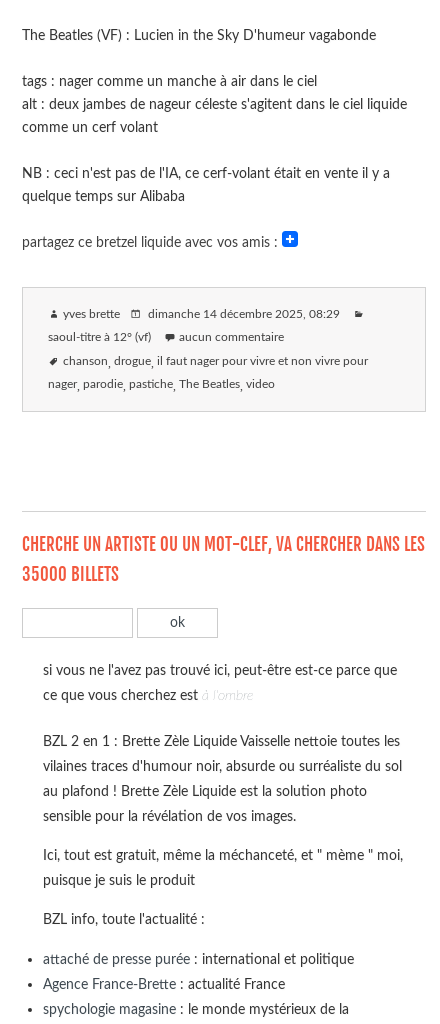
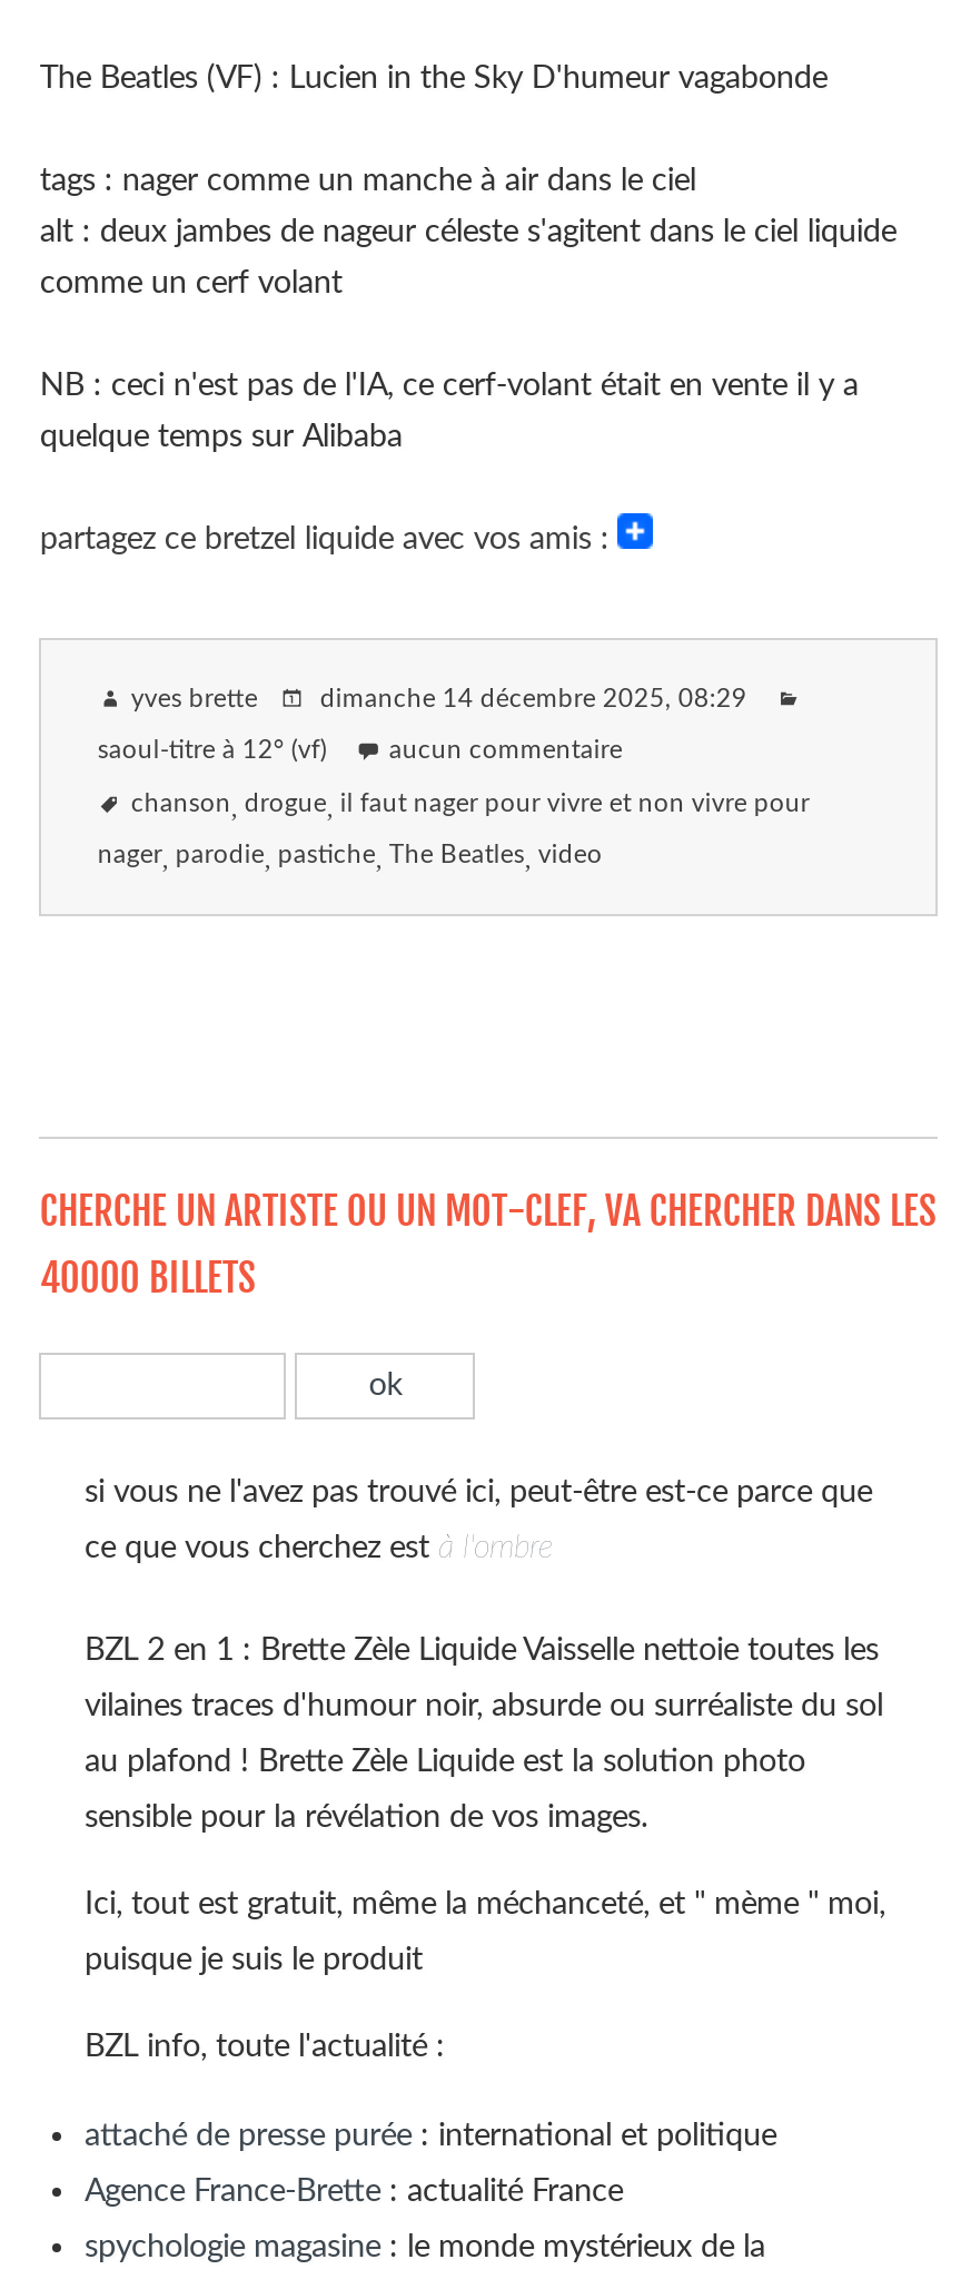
[22,564,119,585] 35000 BILLETS -> [40,1255,256,1302] 40000 BILLETS

